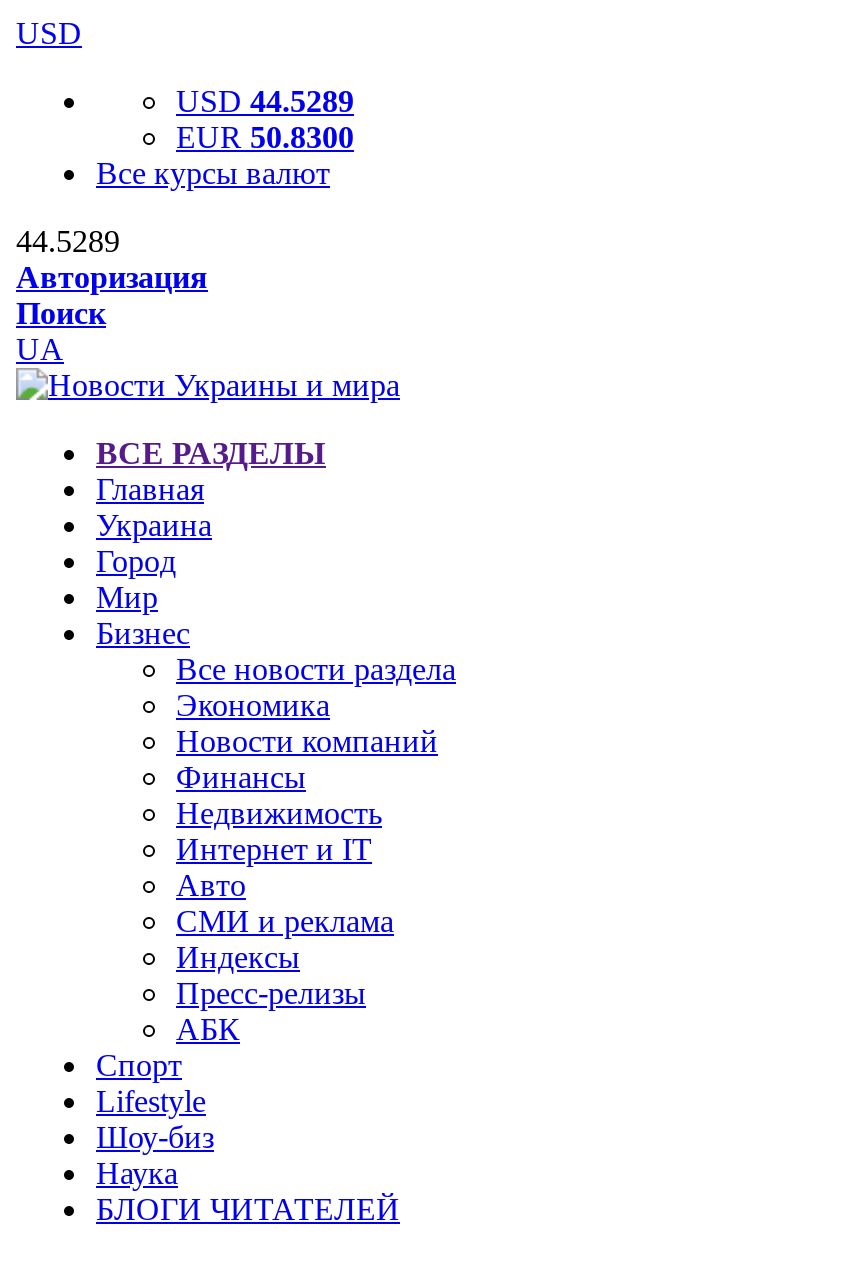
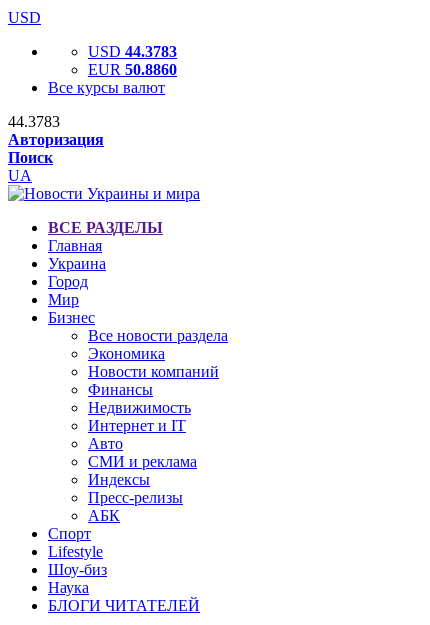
[176,84,354,118] USD 44.5289 -> [88,43,177,60] USD 44.3783
[176,120,354,154] EUR 50.8300 -> [88,61,177,78] EUR 50.8860
[16,224,120,258] 44.5289 -> [8,113,60,130] 44.3783

